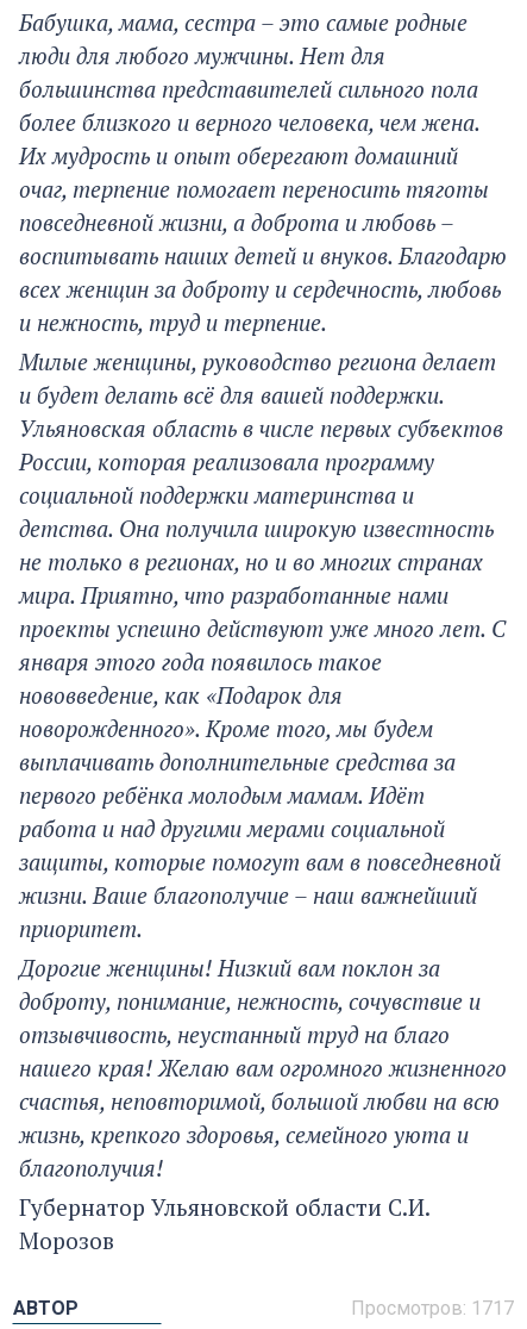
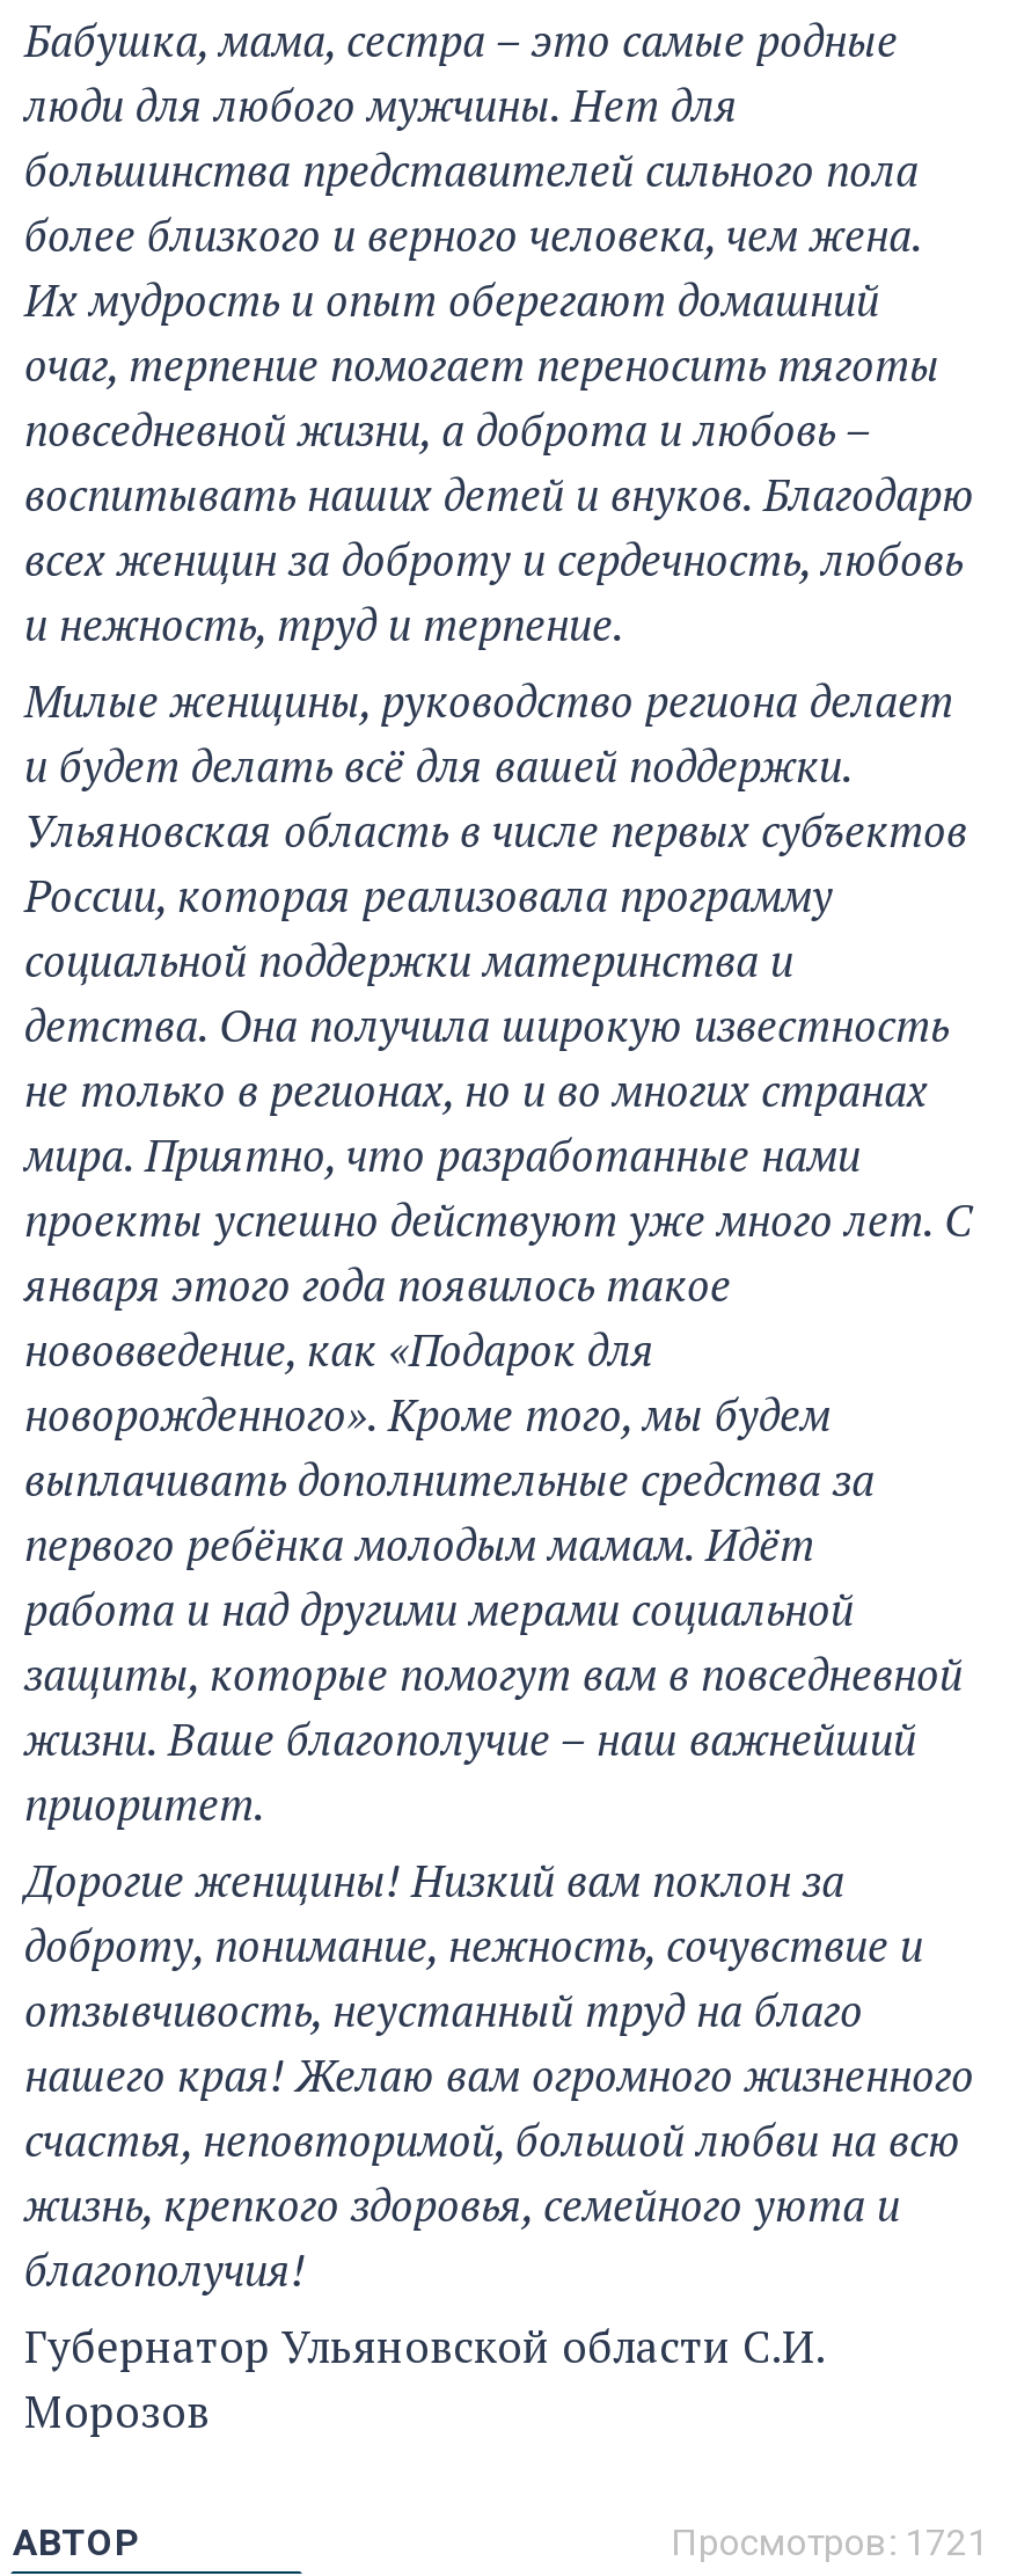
[351,1297,514,1320] Просмотров: 1717 -> [671,2521,988,2565] Просмотров: 1721

